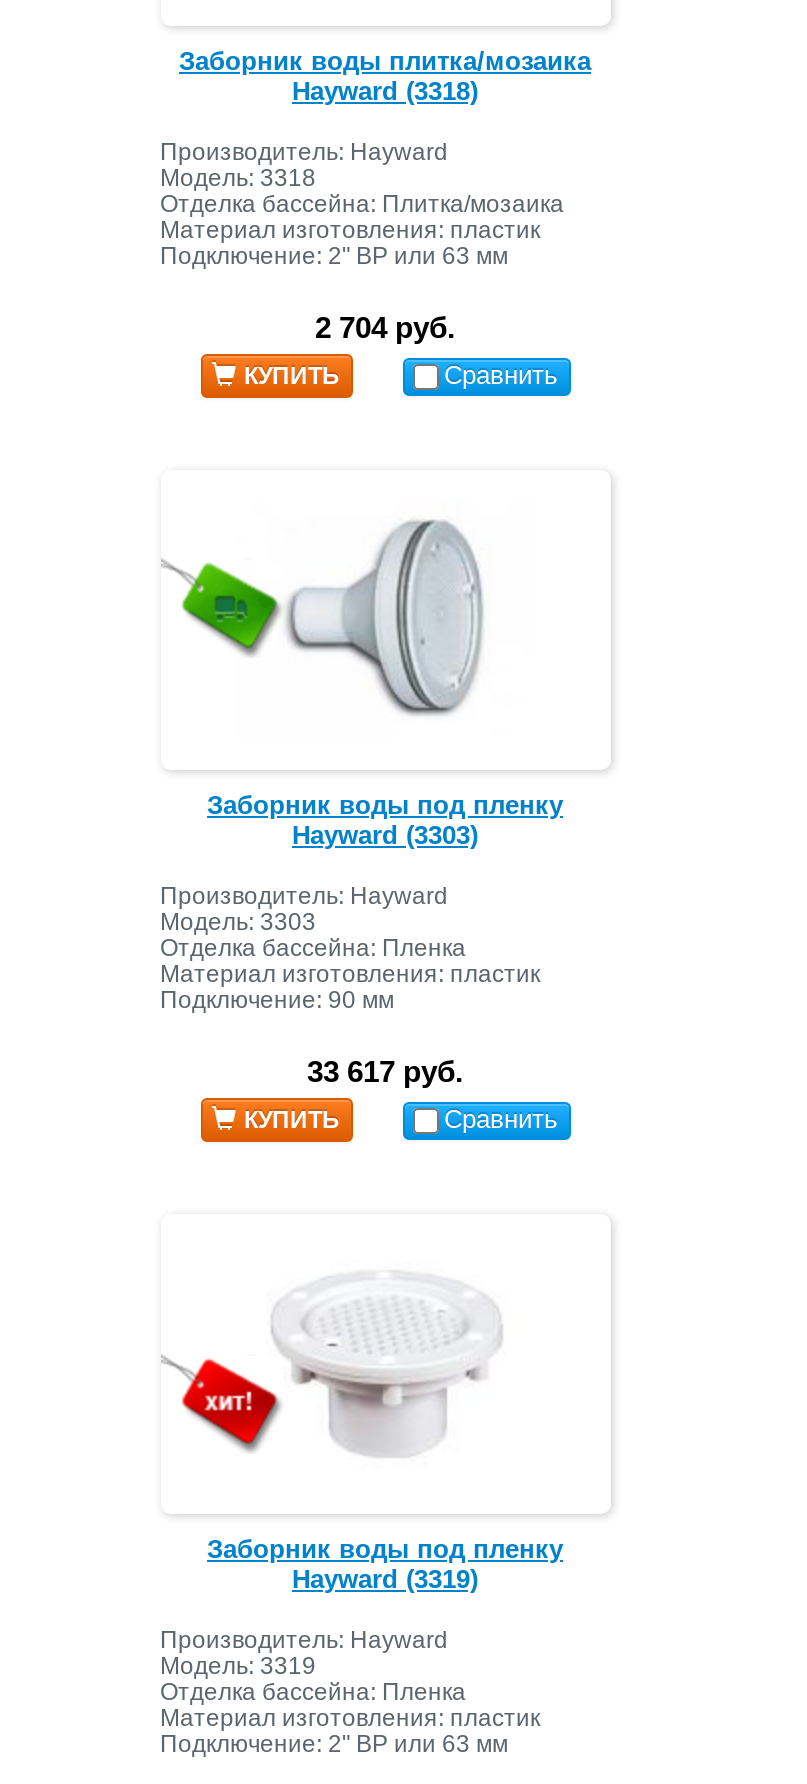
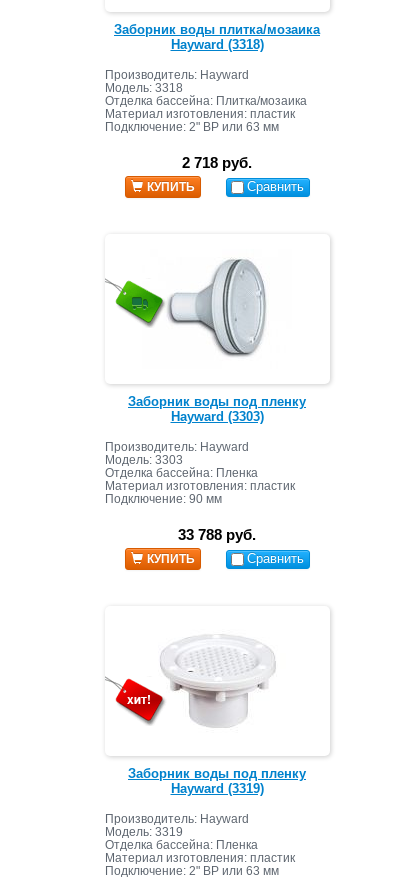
[315,311,455,345] 2 704 руб. -> [182,154,252,171] 2 718 руб.
[307,1055,463,1089] 33 617 руб. -> [178,526,256,543] 33 788 руб.

